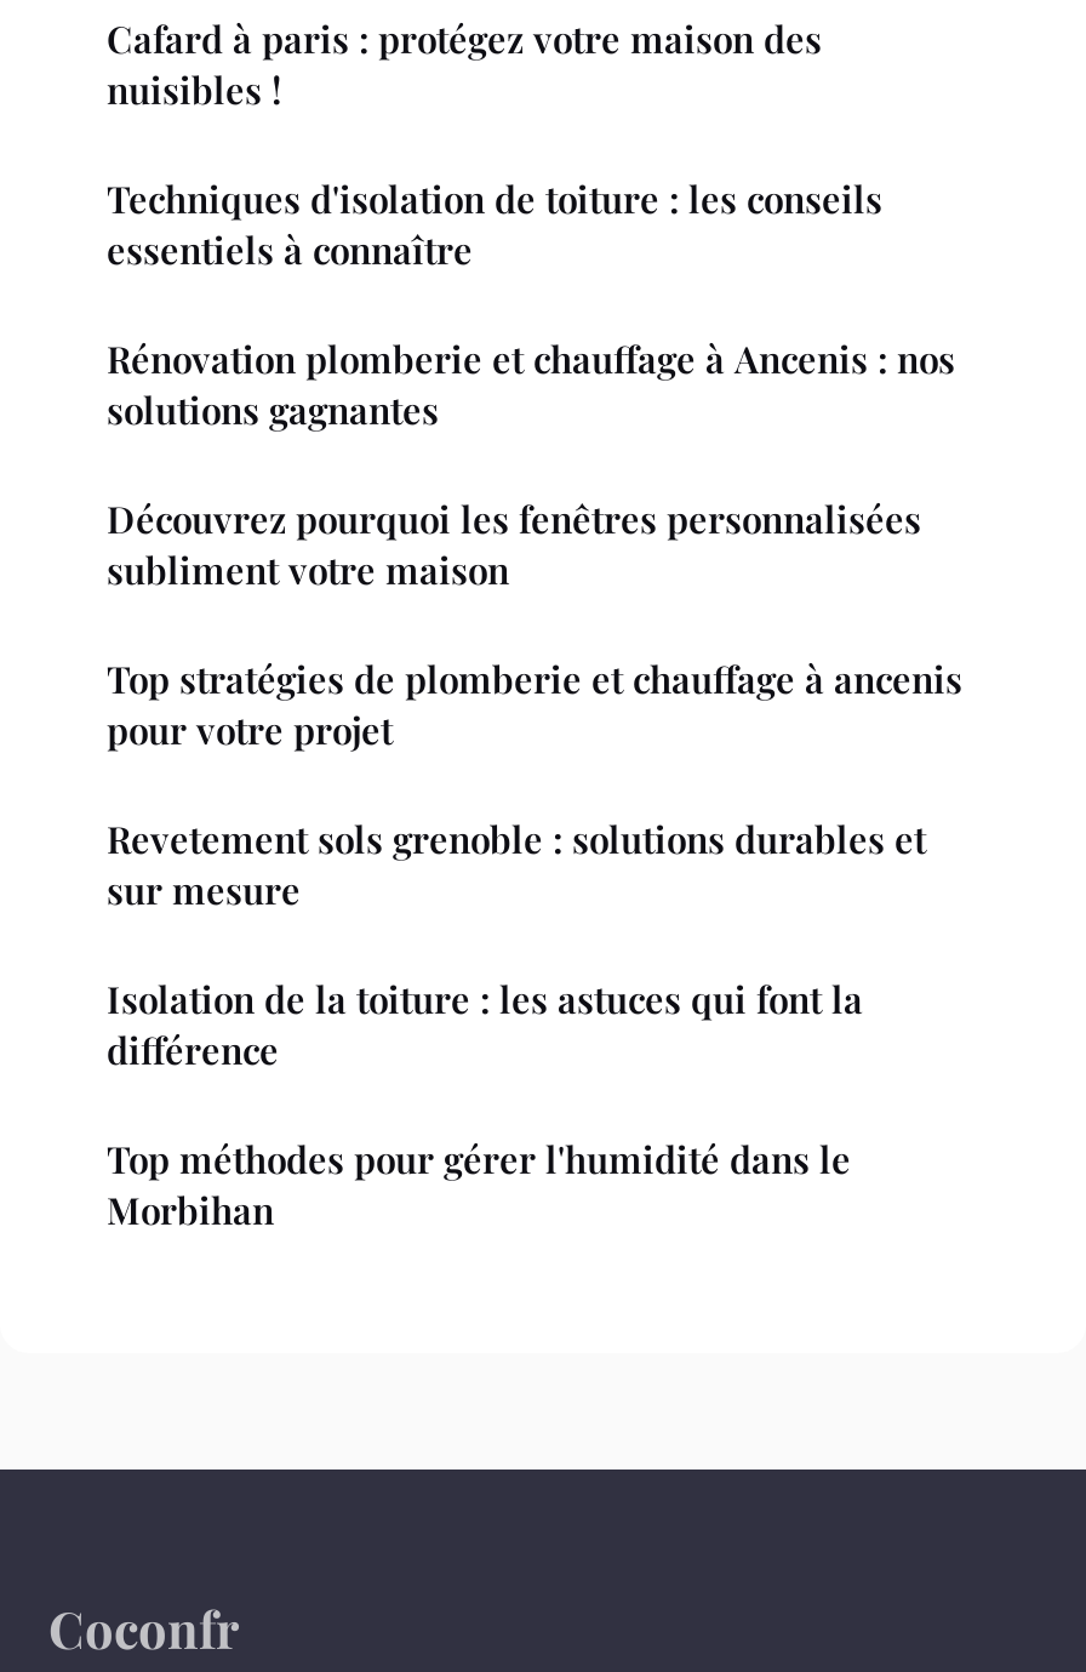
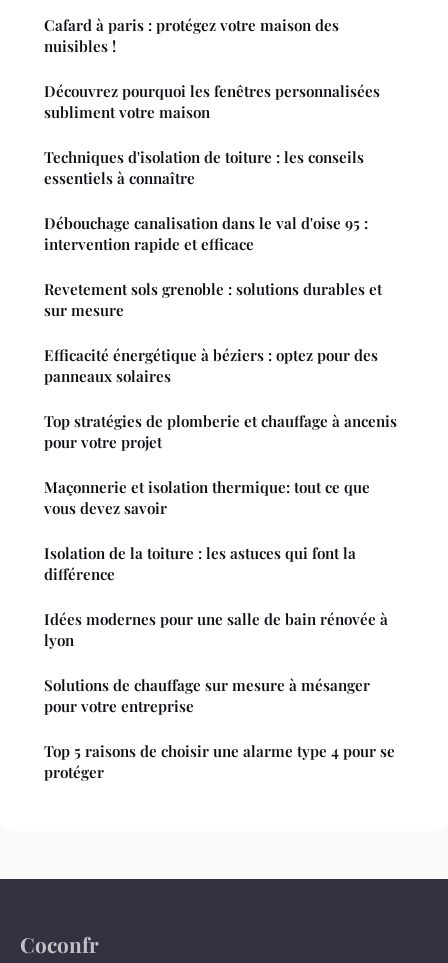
moved [107,176,882,275] -> [44,147,364,188]: Techniques d'isolation de toiture : les conseils | essentiels à connaître
[107,336,955,435] Rénovation plomberie et chauffage à Ancenis : nos | solutions gagnantes -> none
moved [107,496,921,595] -> [44,81,380,122]: Découvrez pourquoi les fenêtres personnalisées | subliment votre maison
none -> [44,213,368,254] Débouchage canalisation dans le val d'oise 95 : | intervention rapide et efficace
moved [107,656,962,755] -> [44,411,397,452]: Top stratégies de plomberie et chauffage à ancenis | pour votre projet
moved [107,816,926,915] -> [44,279,382,320]: Revetement sols grenoble : solutions durables et | sur mesure
none -> [44,345,378,518] Efficacité énergétique à béziers : optez pour des | panneaux solaires | Maçonnerie et isolation thermique: tout ce que | vous devez savoir
[107,1136,851,1235] Top méthodes pour gérer l'humidité dans le | Morbihan -> [44,609,395,782] Idées modernes pour une salle de bain rénovée à | lyon | Solutions de chauffage sur mesure à mésanger | pour votre entreprise | Top 5 raisons de choisir une alarme type 4 pour se | protéger

